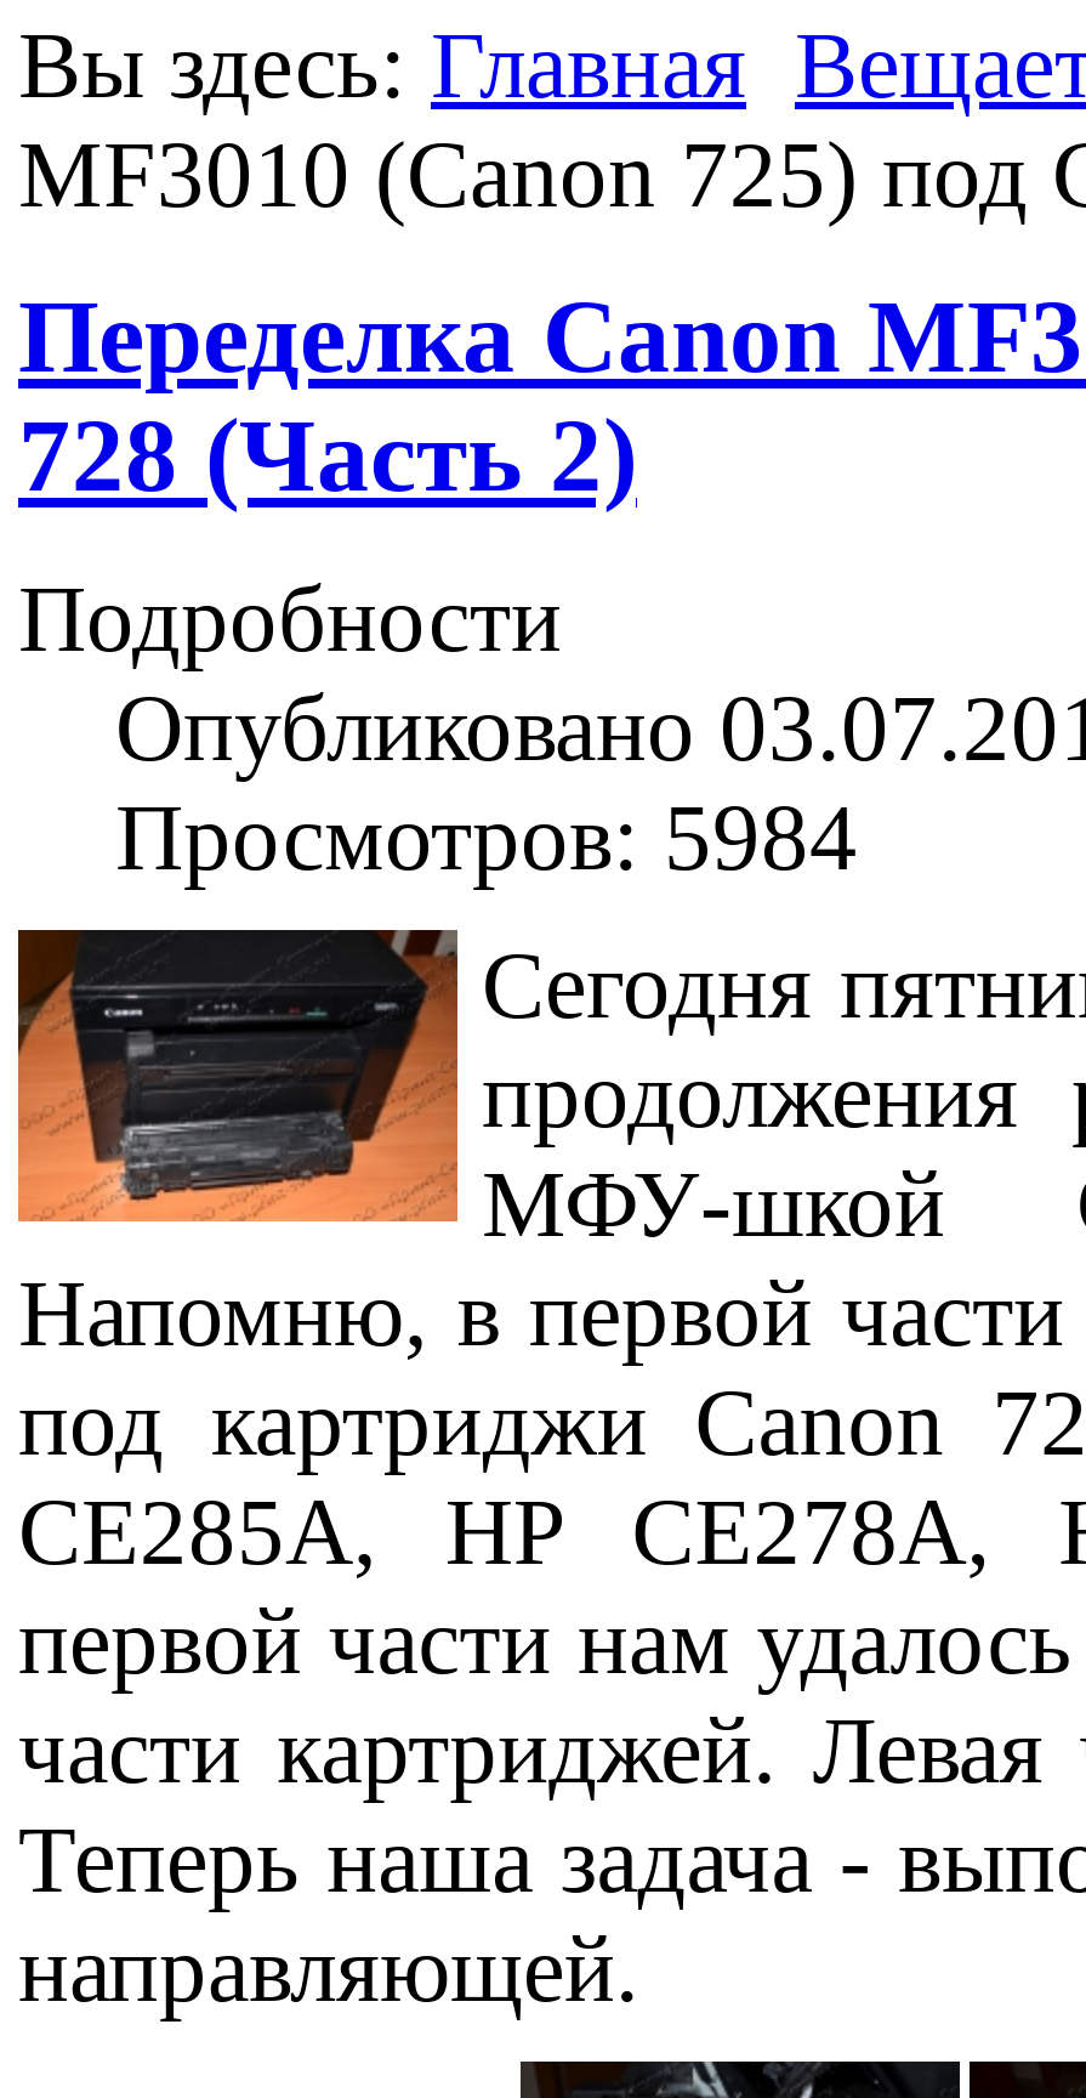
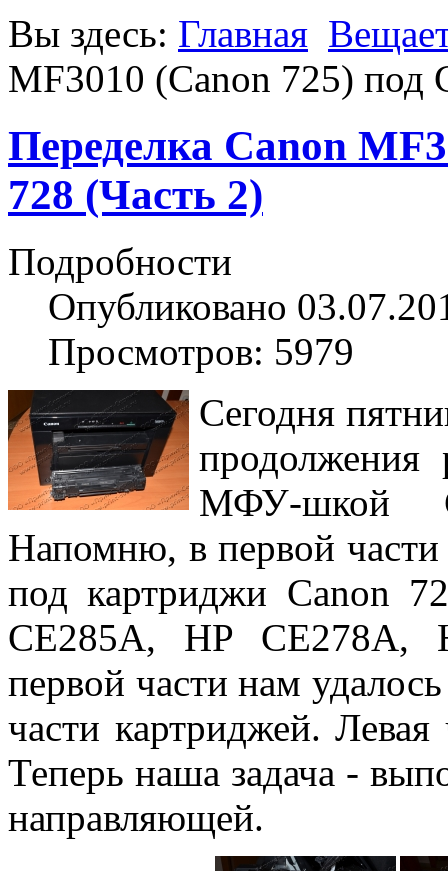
[115,784,858,888] Просмотров: 5984 -> [48,330,354,373] Просмотров: 5979

